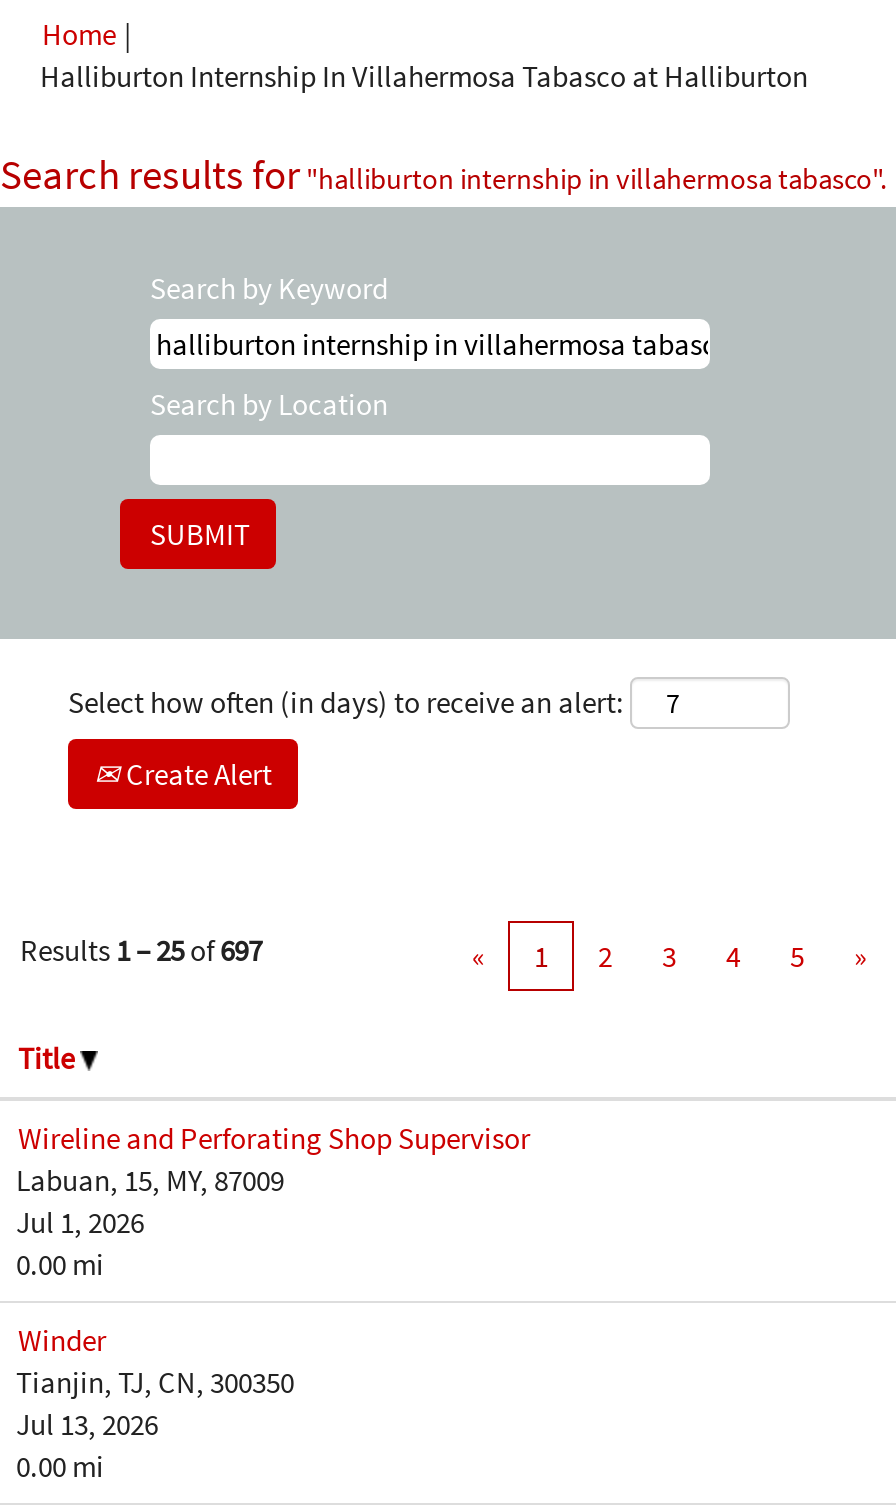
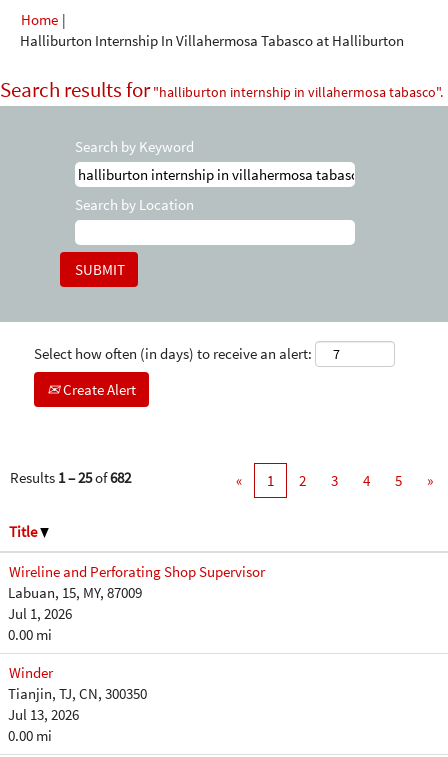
[20,931,262,969] Results 1 – 25of697 -> [10,468,131,487] Results 1 – 25of682

